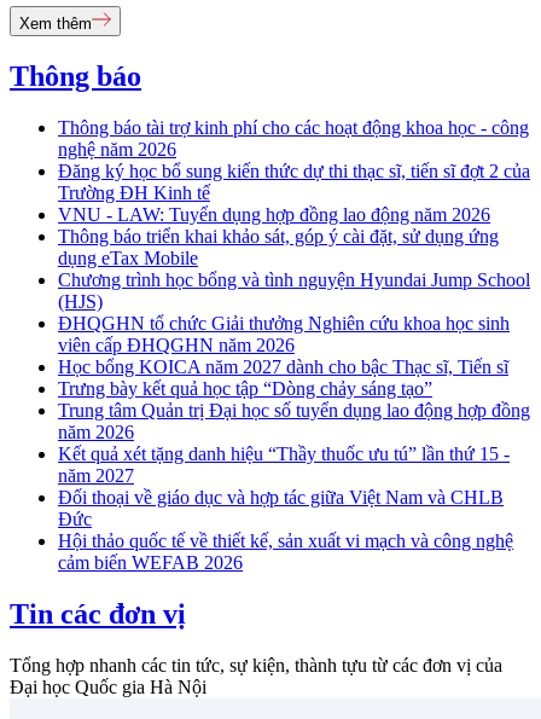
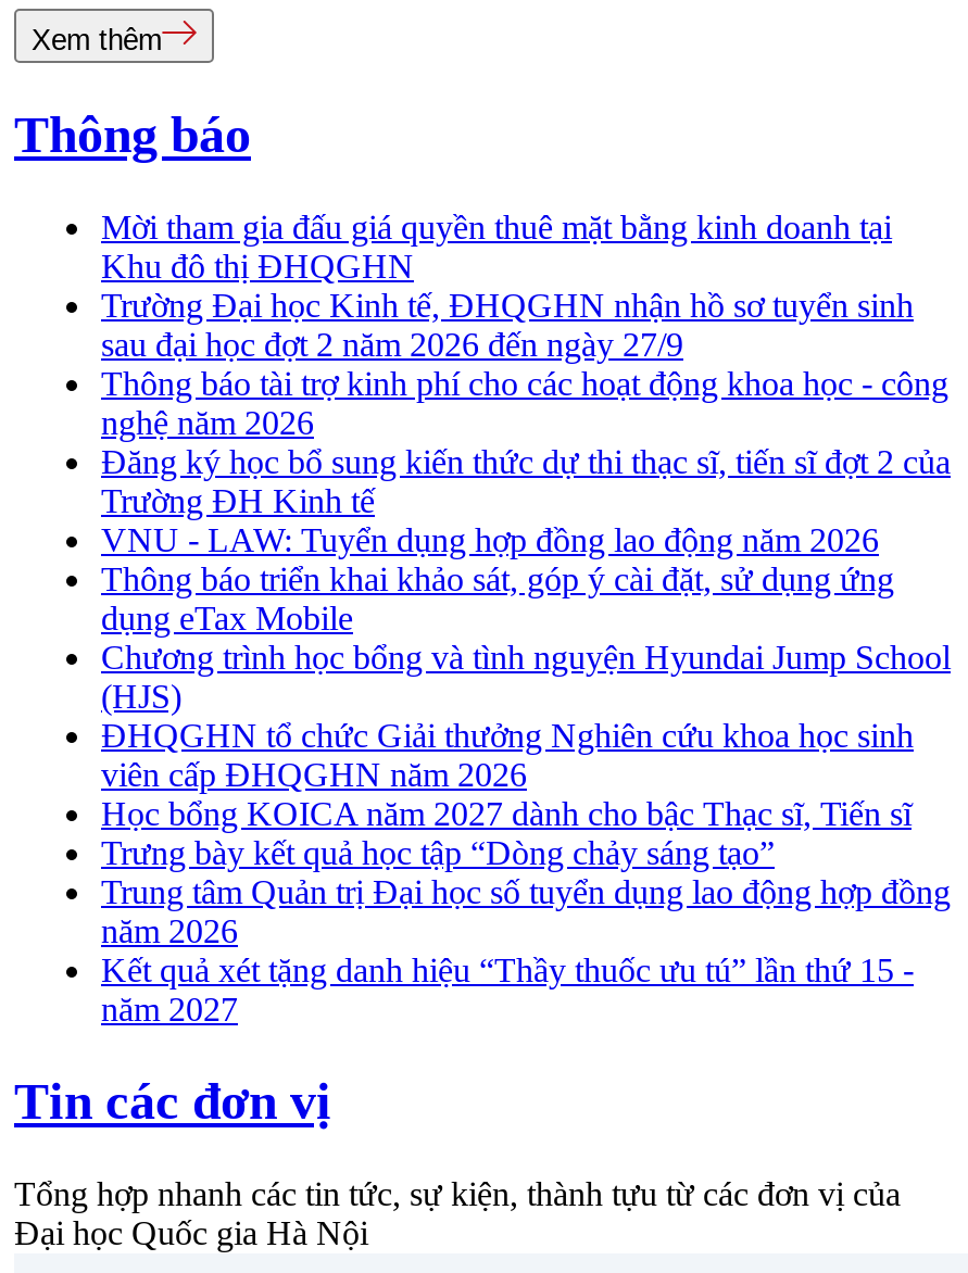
none -> [101,209,914,363] Mời tham gia đấu giá quyền thuê mặt bằng kinh doanh tại | Khu đô thị ĐHQGHN | Trường Đại học Kinh tế, ĐHQGHN nhận hồ sơ tuyển sinh | sau đại học đợt 2 năm 2026 đến ngày 27/9
moved [58,117,530,486] -> [101,365,951,1028]: Thông báo tài trợ kinh phí cho các hoạt động khoa học - công | nghệ năm 2026 | Đăng ký học bổ sung kiến thức dự thi thạc sĩ, tiến sĩ đợt 2 của | ... | Kết quả xét tặng danh hiệu “Thầy thuốc ưu tú” lần thứ 15 - | năm 2027
[58,487,513,573] Đối thoại về giáo dục và hợp tác giữa Việt Nam và CHLB | Đức | Hội thảo quốc tế về thiết kế, sản xuất vi mạch và công nghệ | cảm biến WEFAB 2026 -> none

